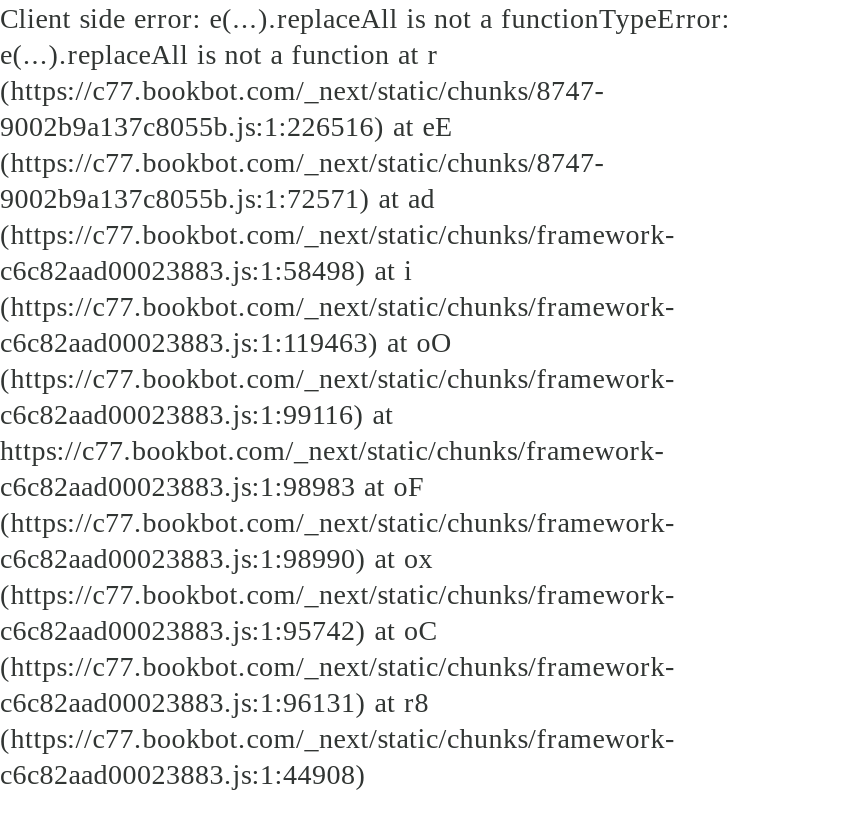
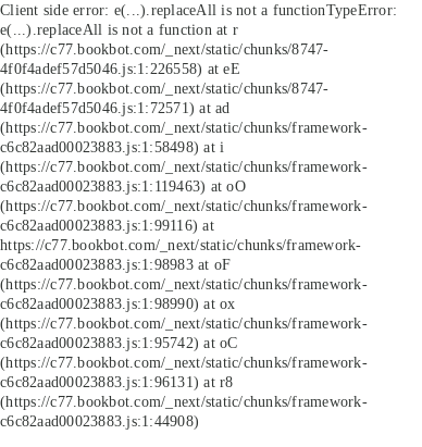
[0,110,454,142] 9002b9a137c8055b.js:1:226516) at eE -> [0,60,240,77] 4f0f4adef57d5046.js:1:226558) at eE
[0,182,435,214] 9002b9a137c8055b.js:1:72571) at ad -> [0,99,230,116] 4f0f4adef57d5046.js:1:72571) at ad

